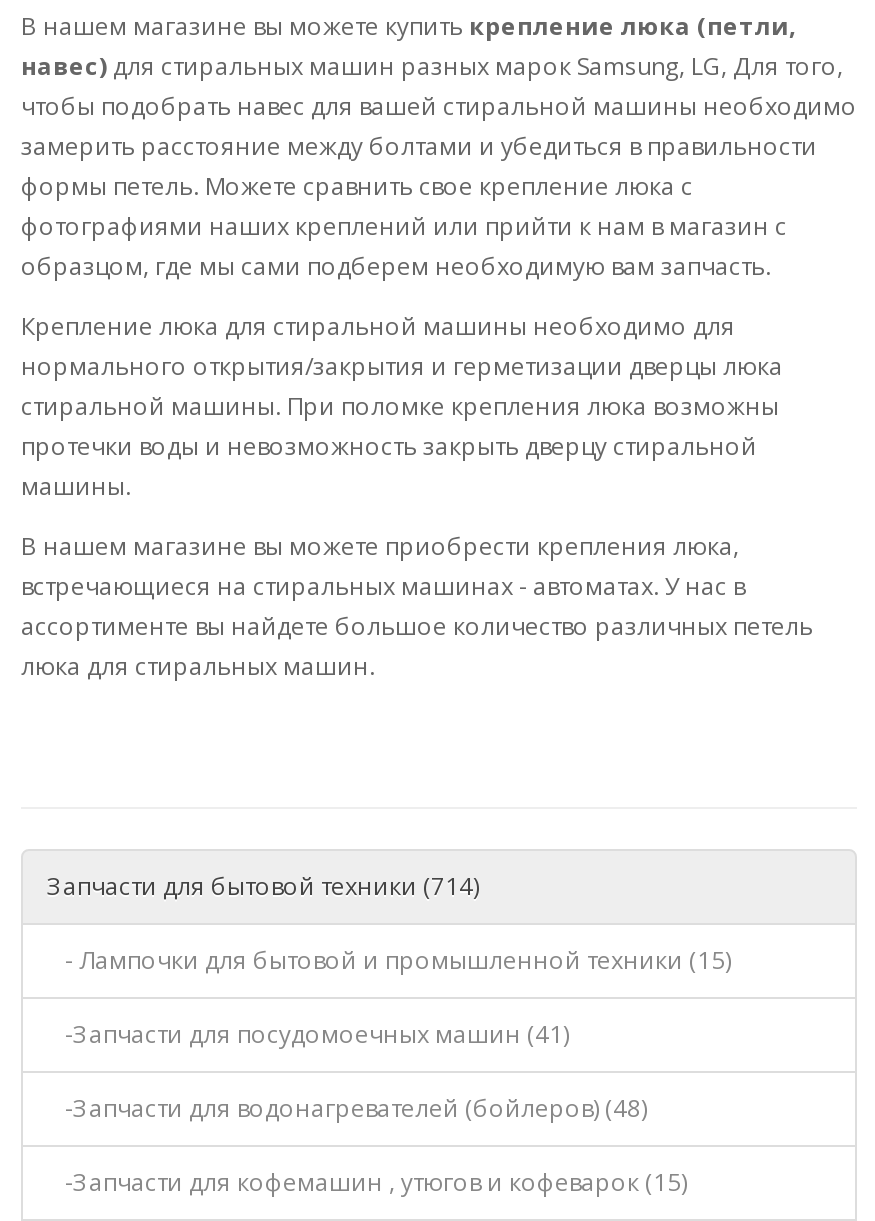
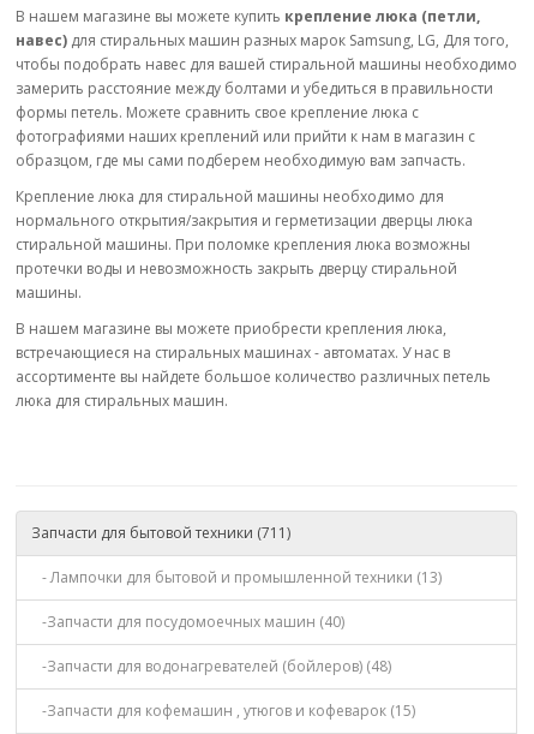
[47,869,479,903] Запчасти для бытовой техники (714) -> [31,523,290,543] Запчасти для бытовой техники (711)
[47,943,731,977] - Лампочки для бытовой и промышленной техники (15) -> [31,567,442,587] - Лампочки для бытовой и промышленной техники (13)
[47,1017,569,1051] -Запчасти для посудомоечных машин (41) -> [31,611,344,632] -Запчасти для посудомоечных машин (40)

